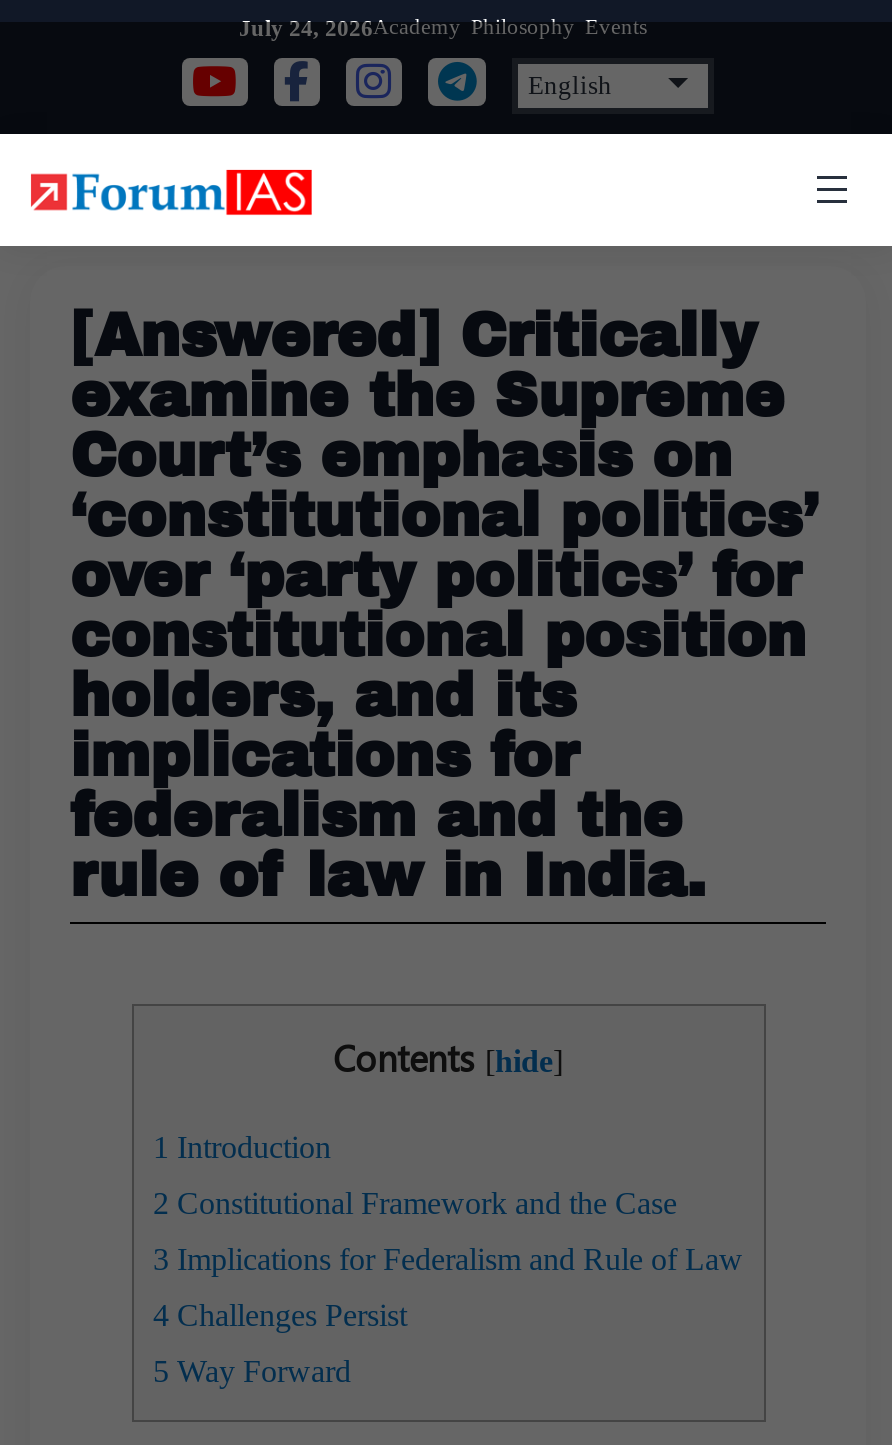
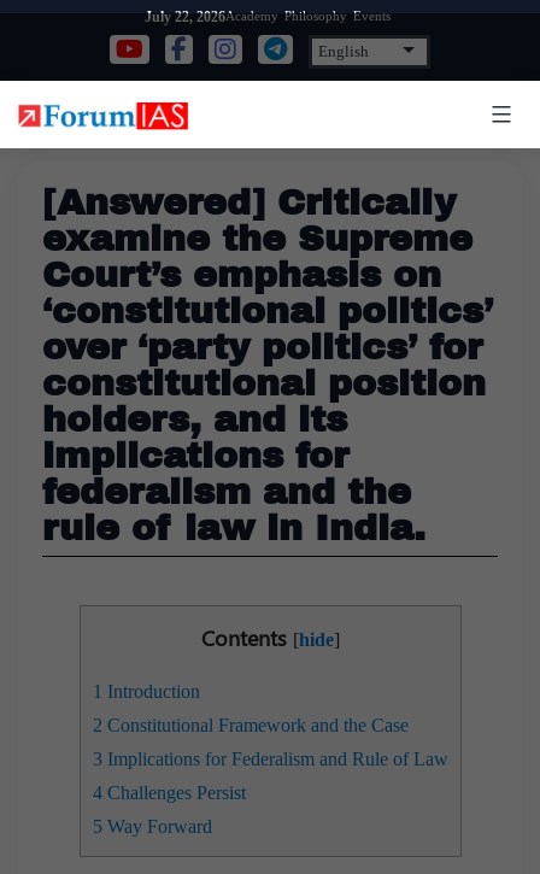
[239,14,647,40] July 24, 2026Academy Philosophy Events -> [144,8,390,24] July 22, 2026Academy Philosophy Events

